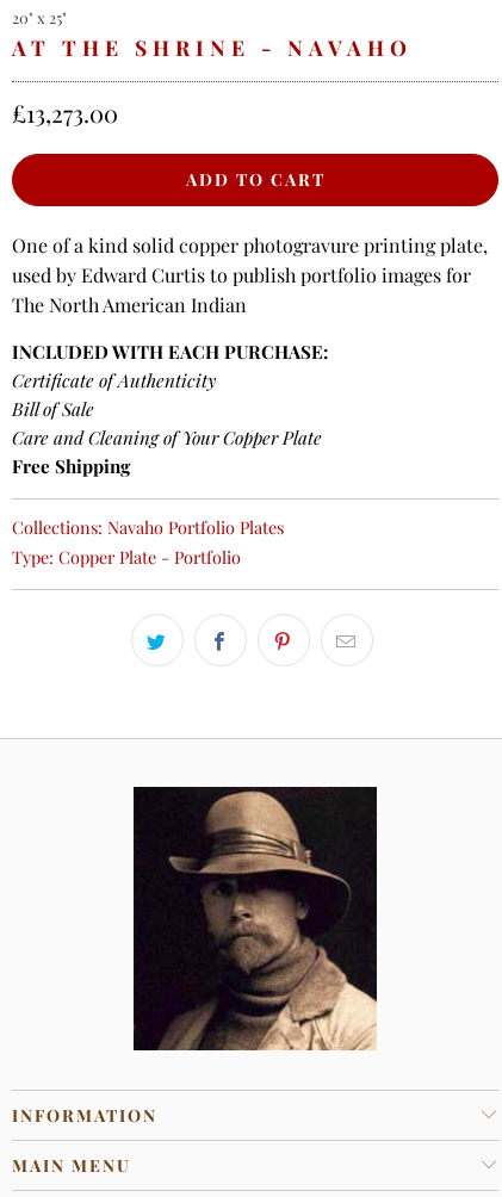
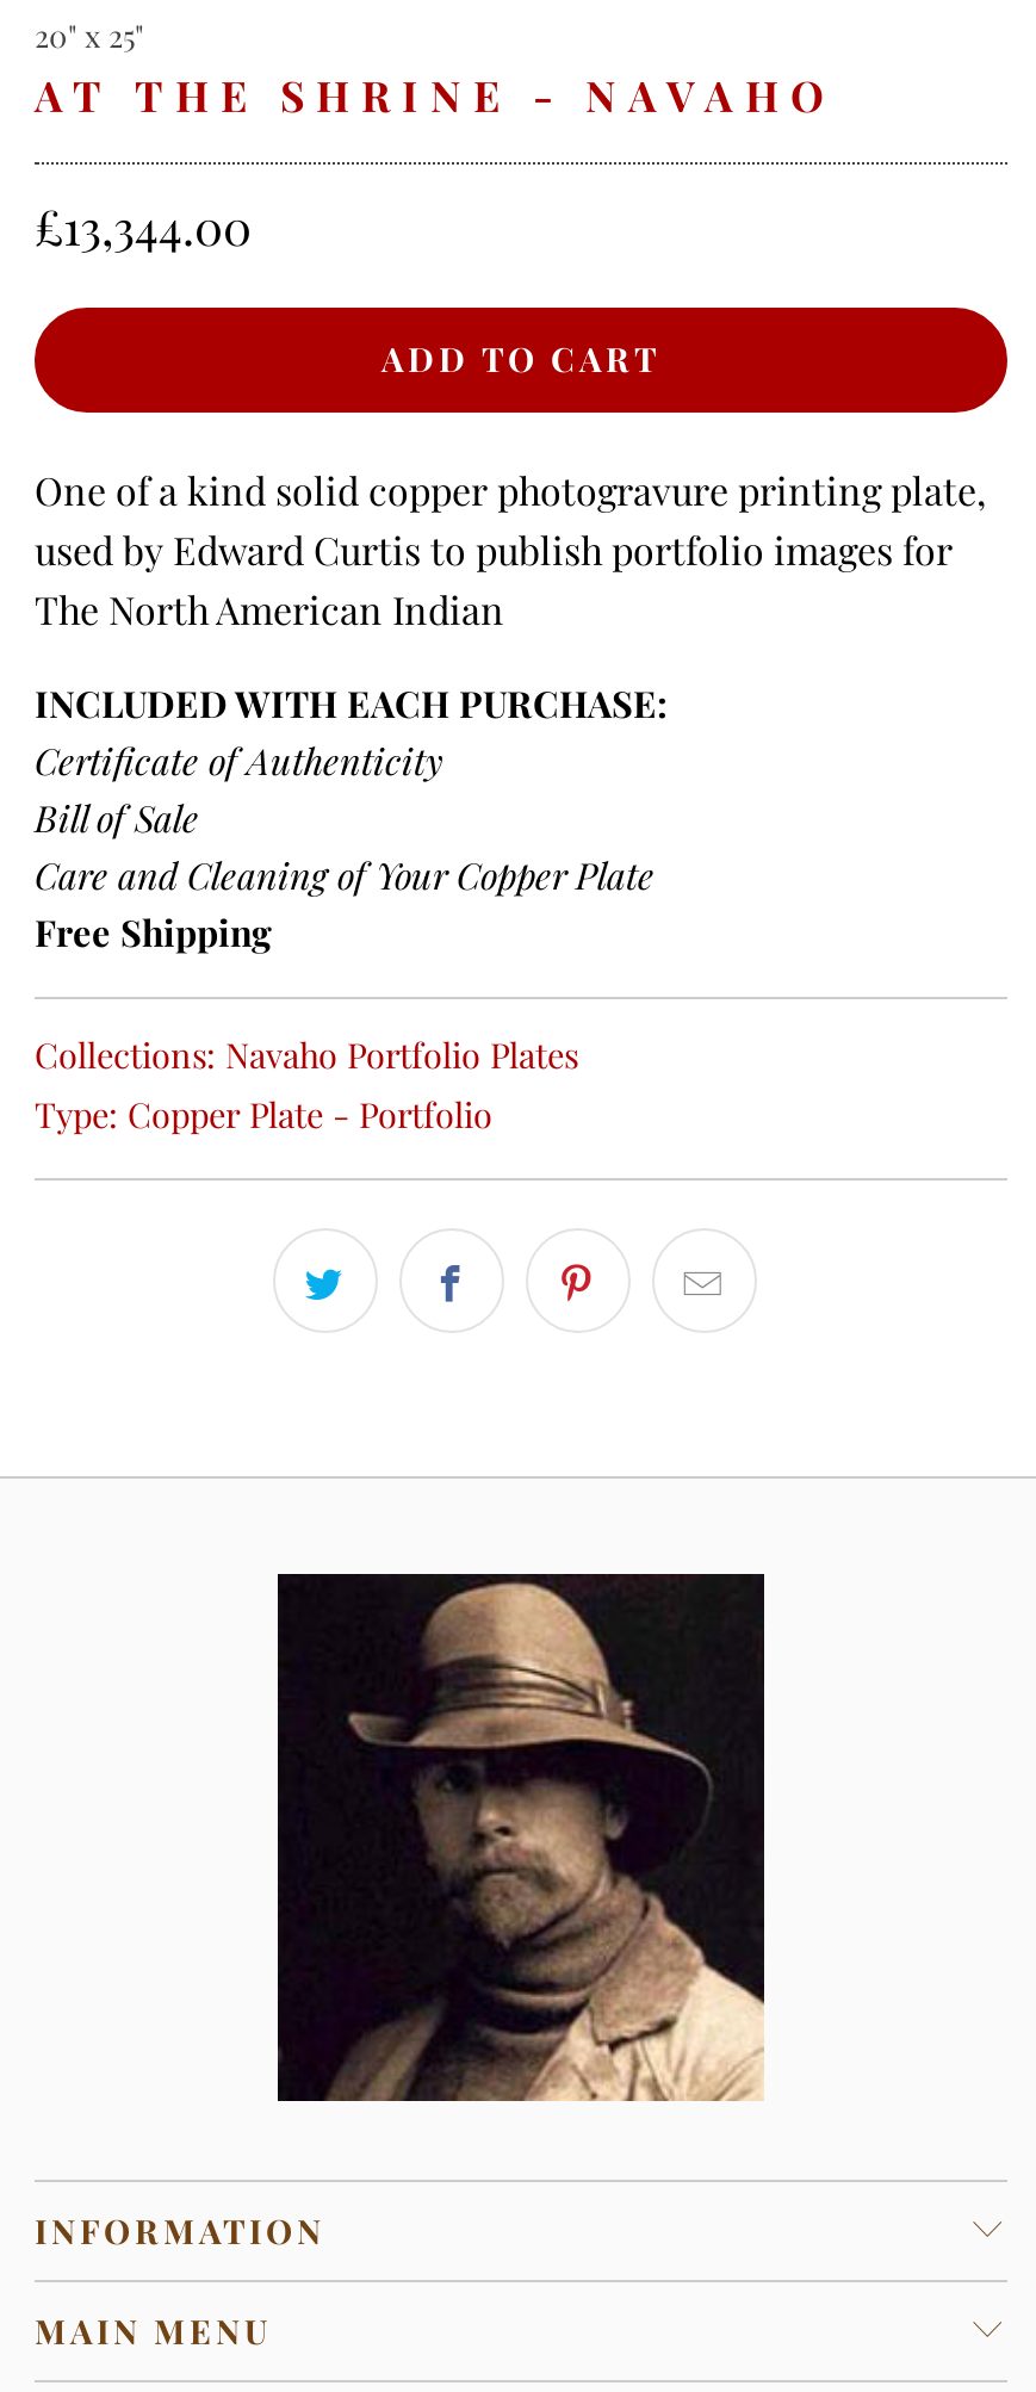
[12,96,118,128] £13,273.00 -> [35,192,252,257] £13,344.00

